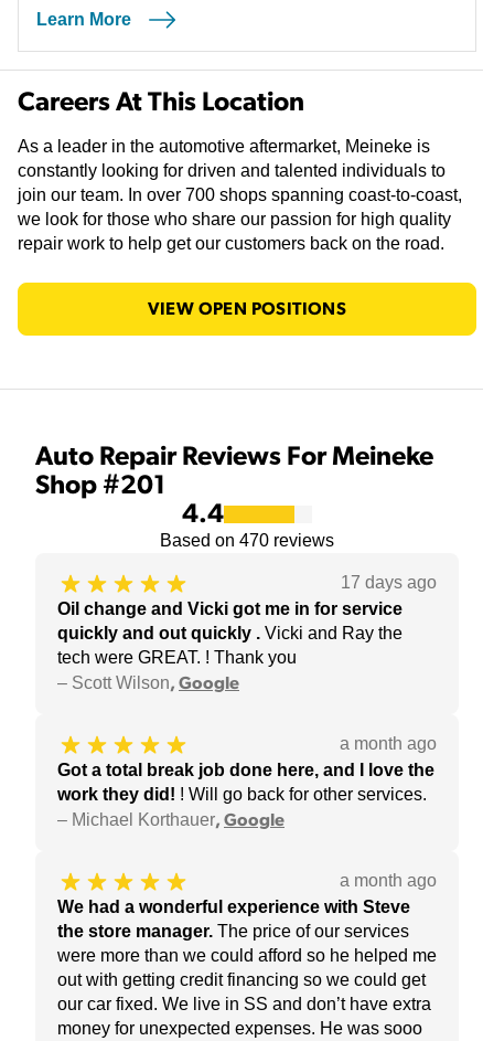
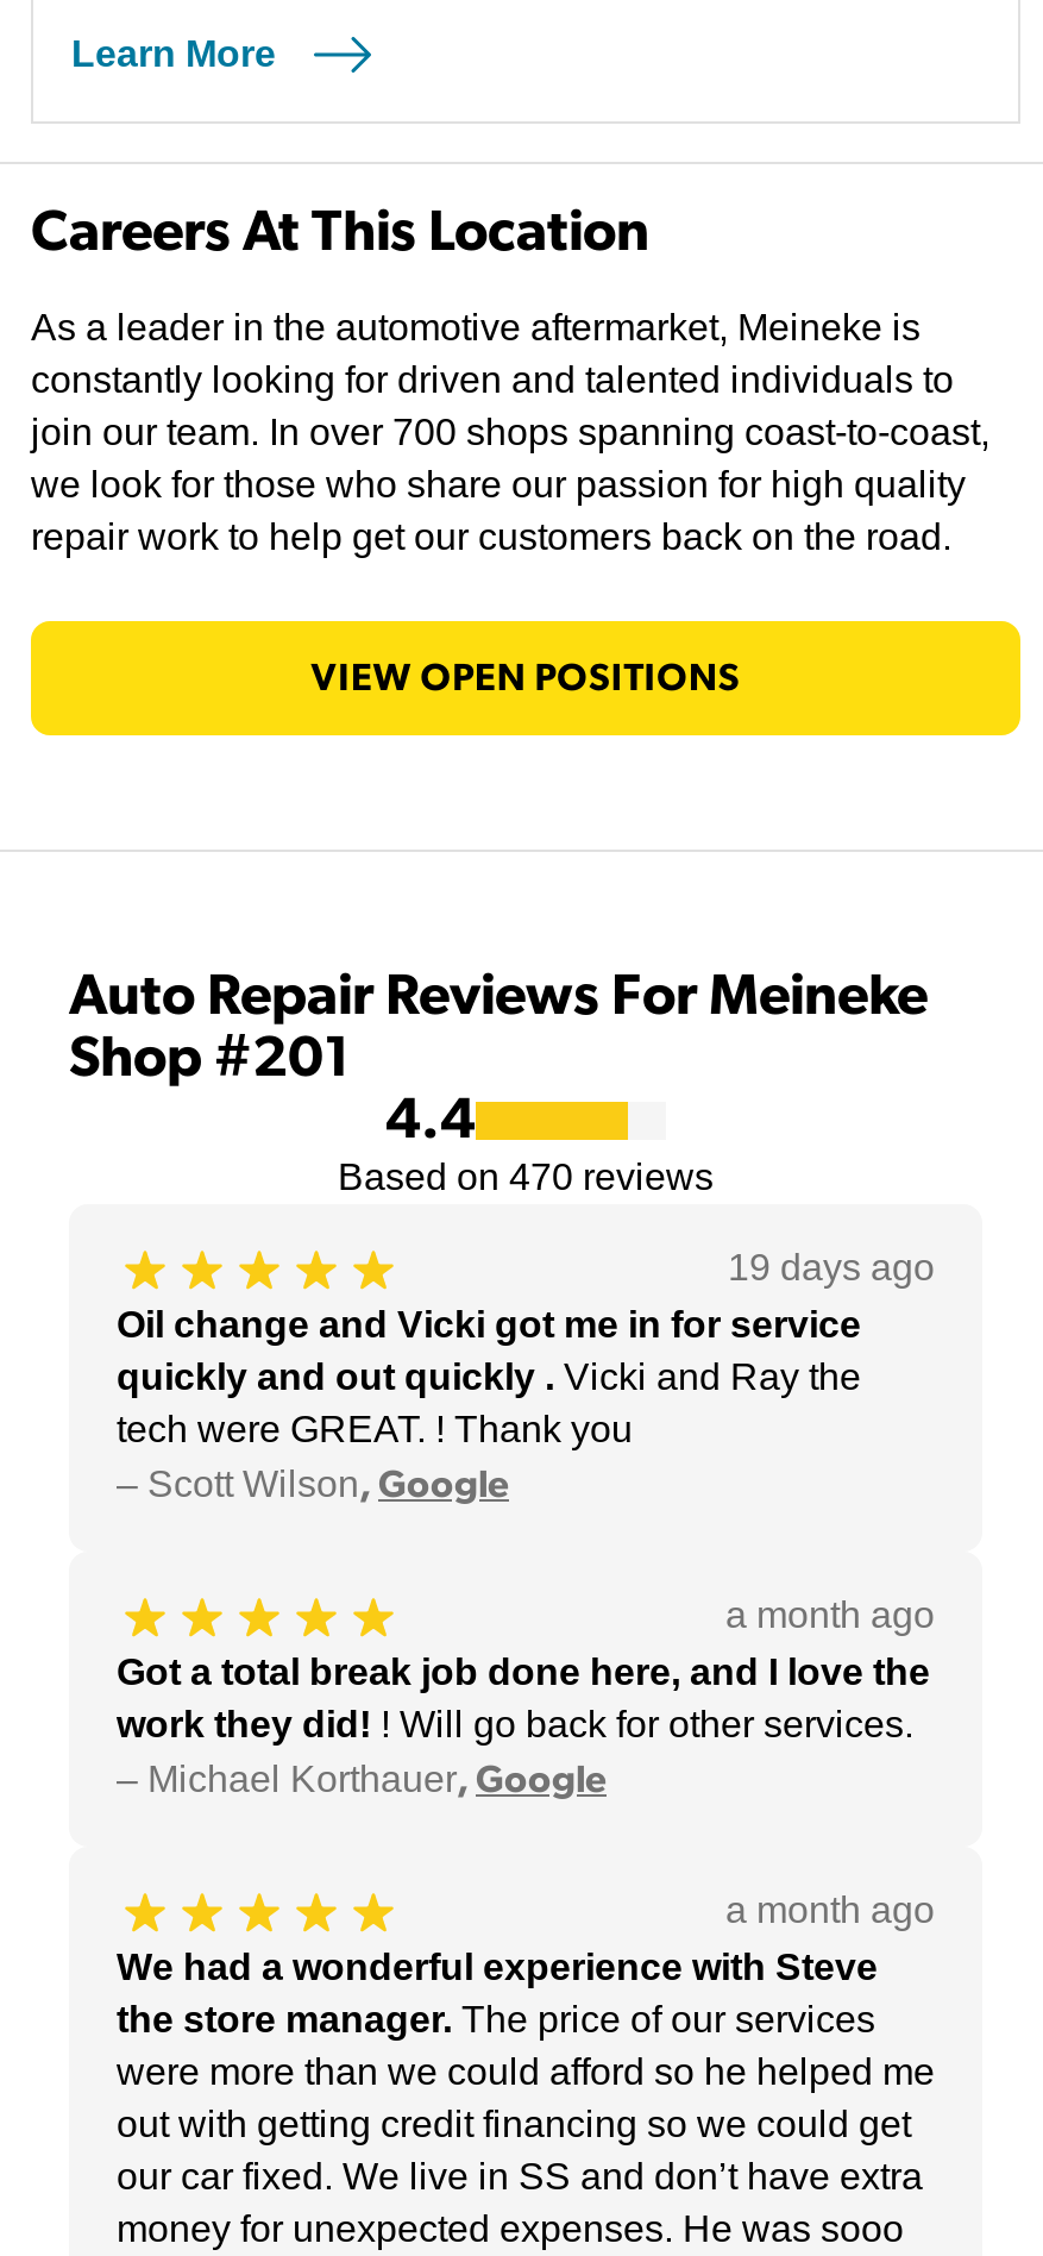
[341,573,437,592] 17 days ago -> [728,1247,935,1288] 19 days ago

